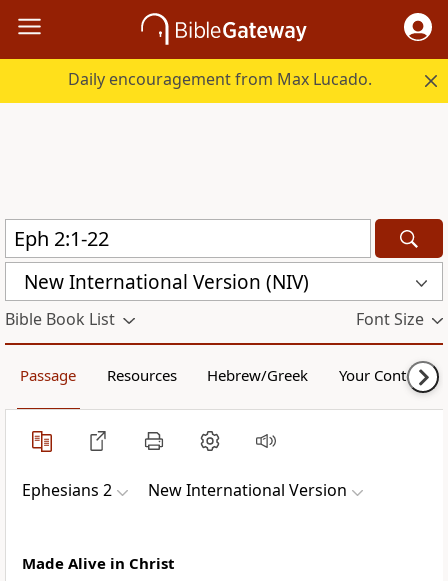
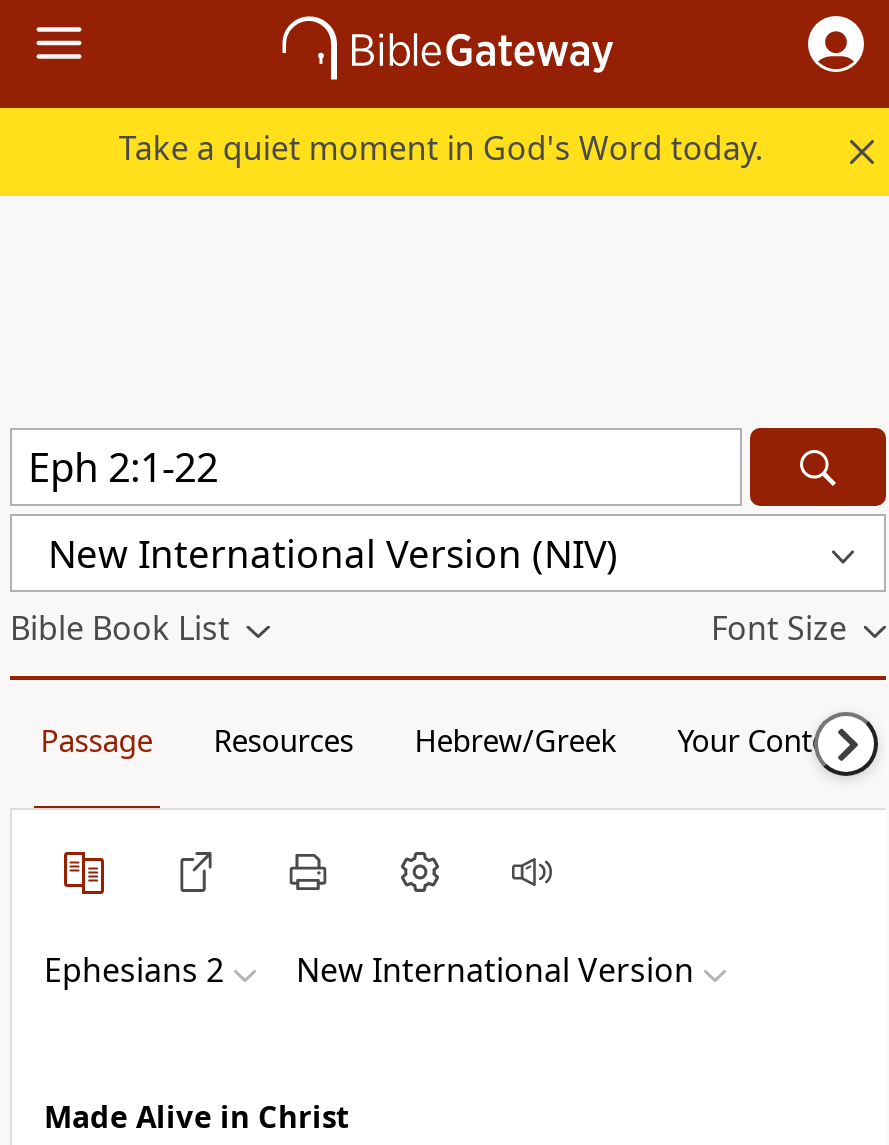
[68,68,372,90] Daily encouragement from Max Lucado. -> [119,126,763,170] Take a quiet moment in God's Word today.

